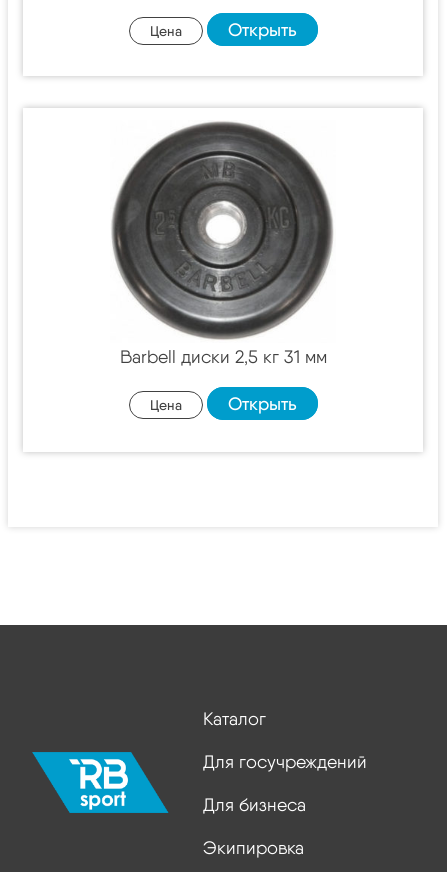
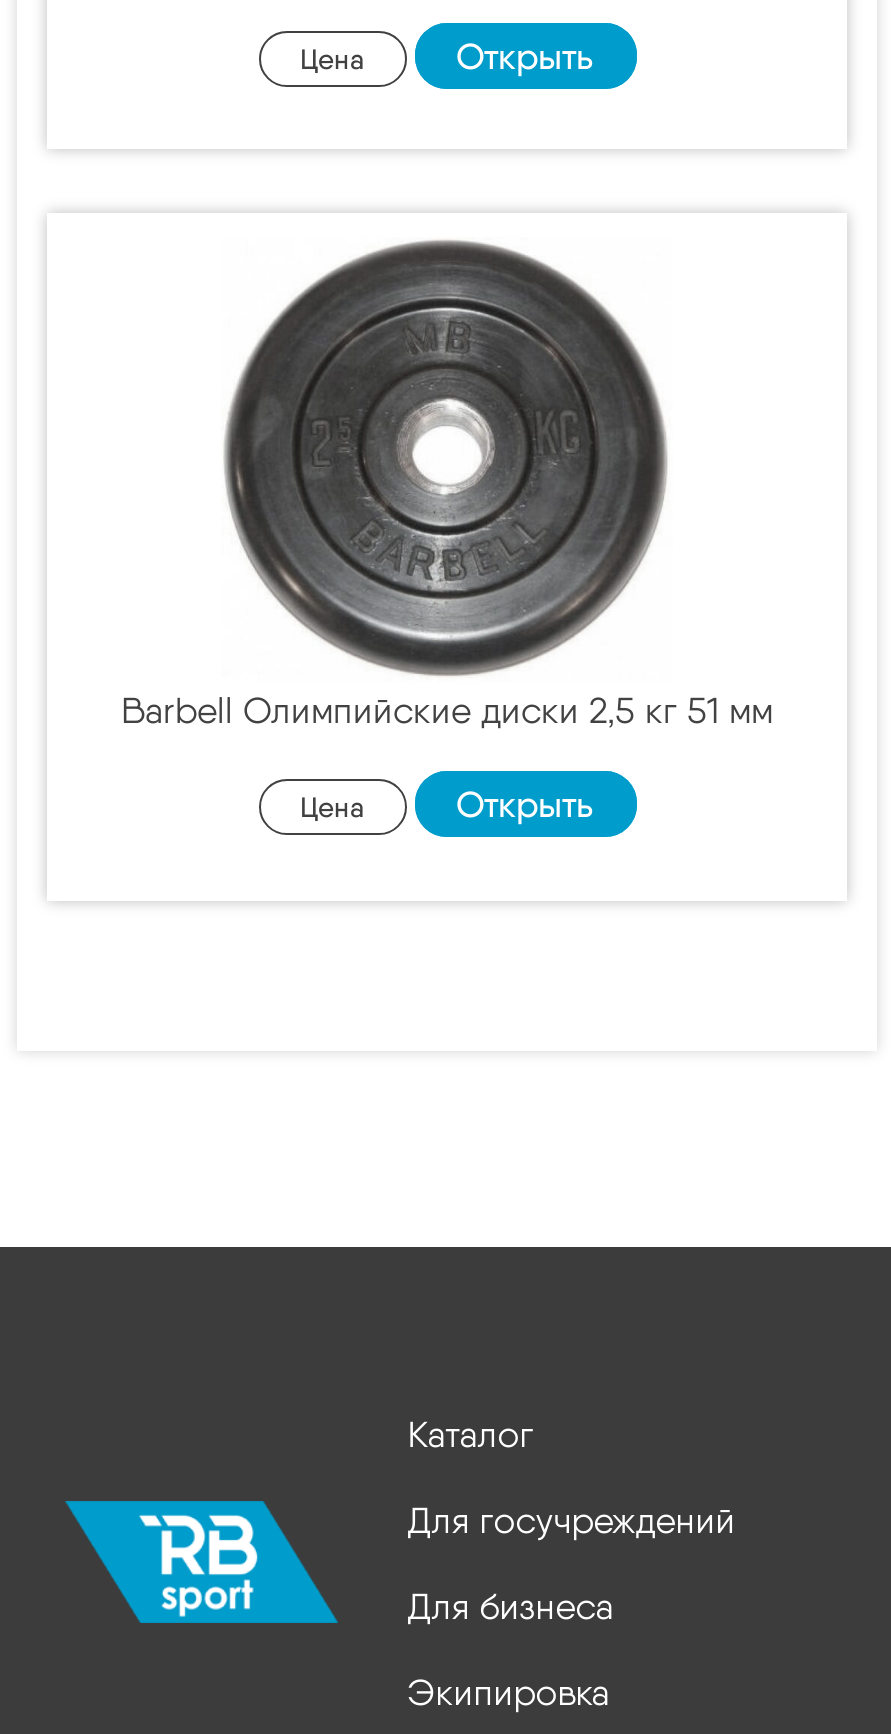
[119,346,326,367] Barbell диски 2,5 кг 31 мм -> [121,688,773,730] Barbell Олимпийские диски 2,5 кг 51 мм

